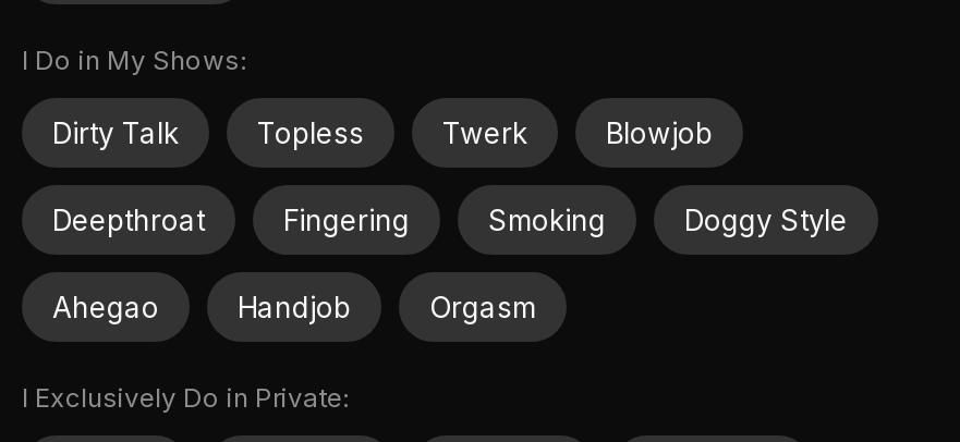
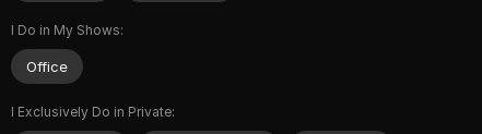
[52,115,848,324] Dirty Talk | Topless | Twerk | Blowjob | Deepthroat | Fingering | Smoking | Doggy Style | Ahegao | Handjob | Orgasm -> [26,58,68,75] Office

